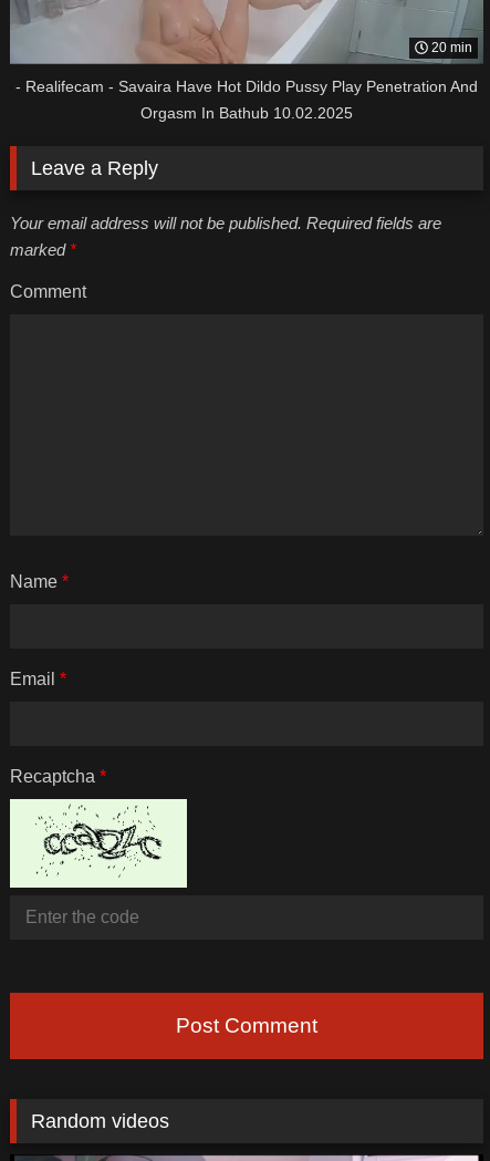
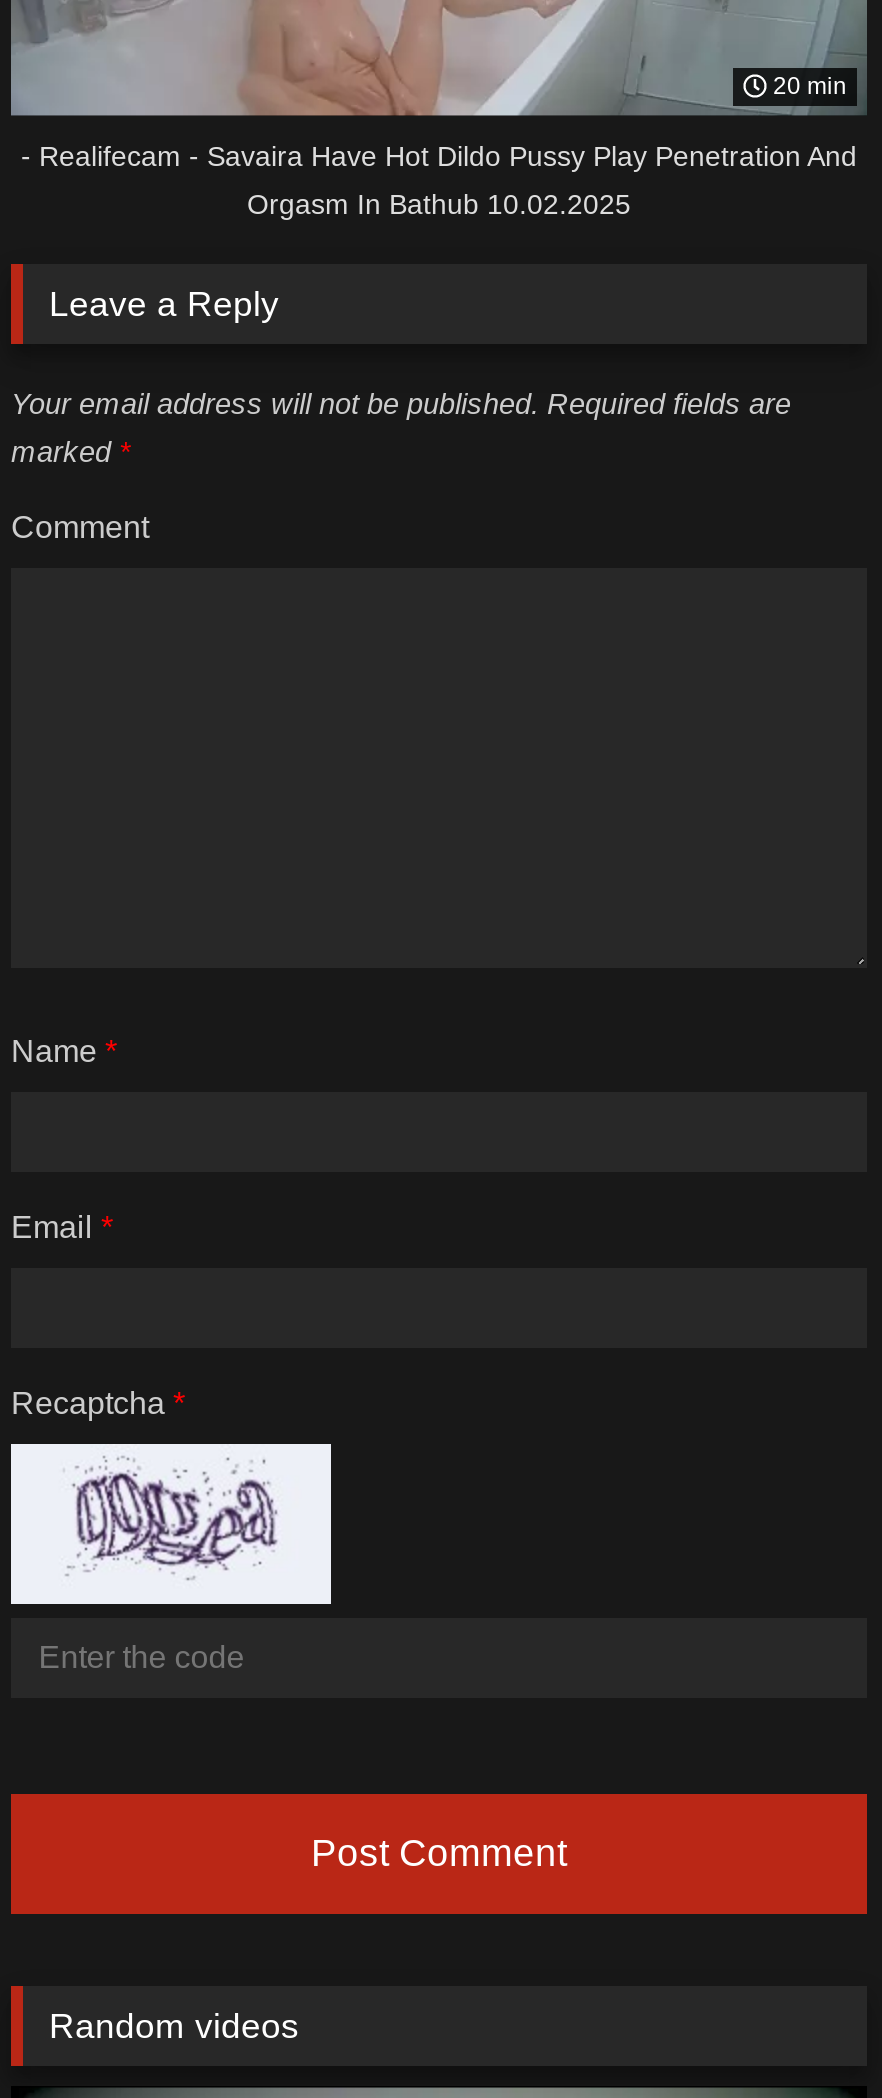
[34,802,163,879] [image] -> [57,1452,285,1586] [image]

